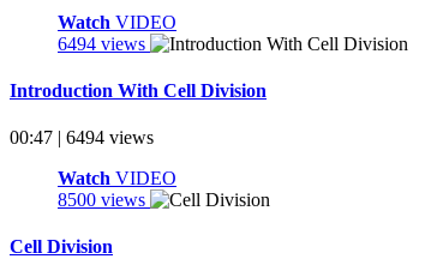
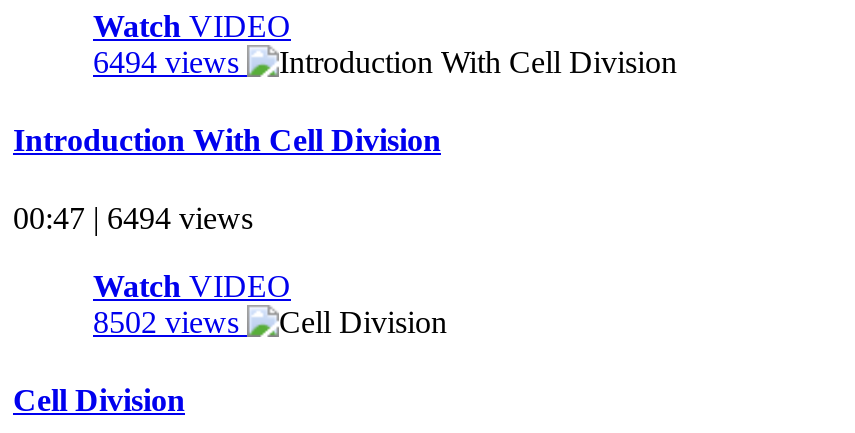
[58,190,150,210] 8500 views -> [93,305,247,339] 8502 views

